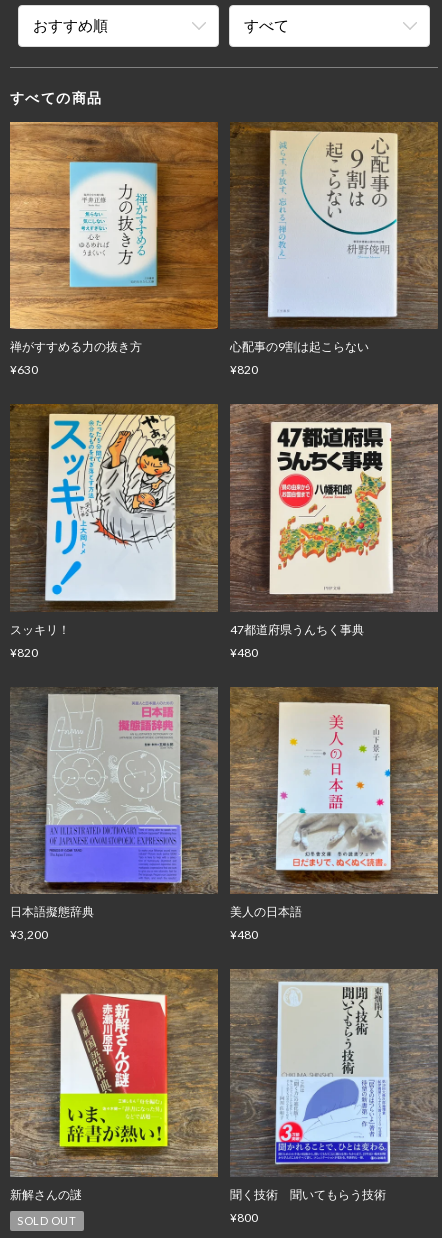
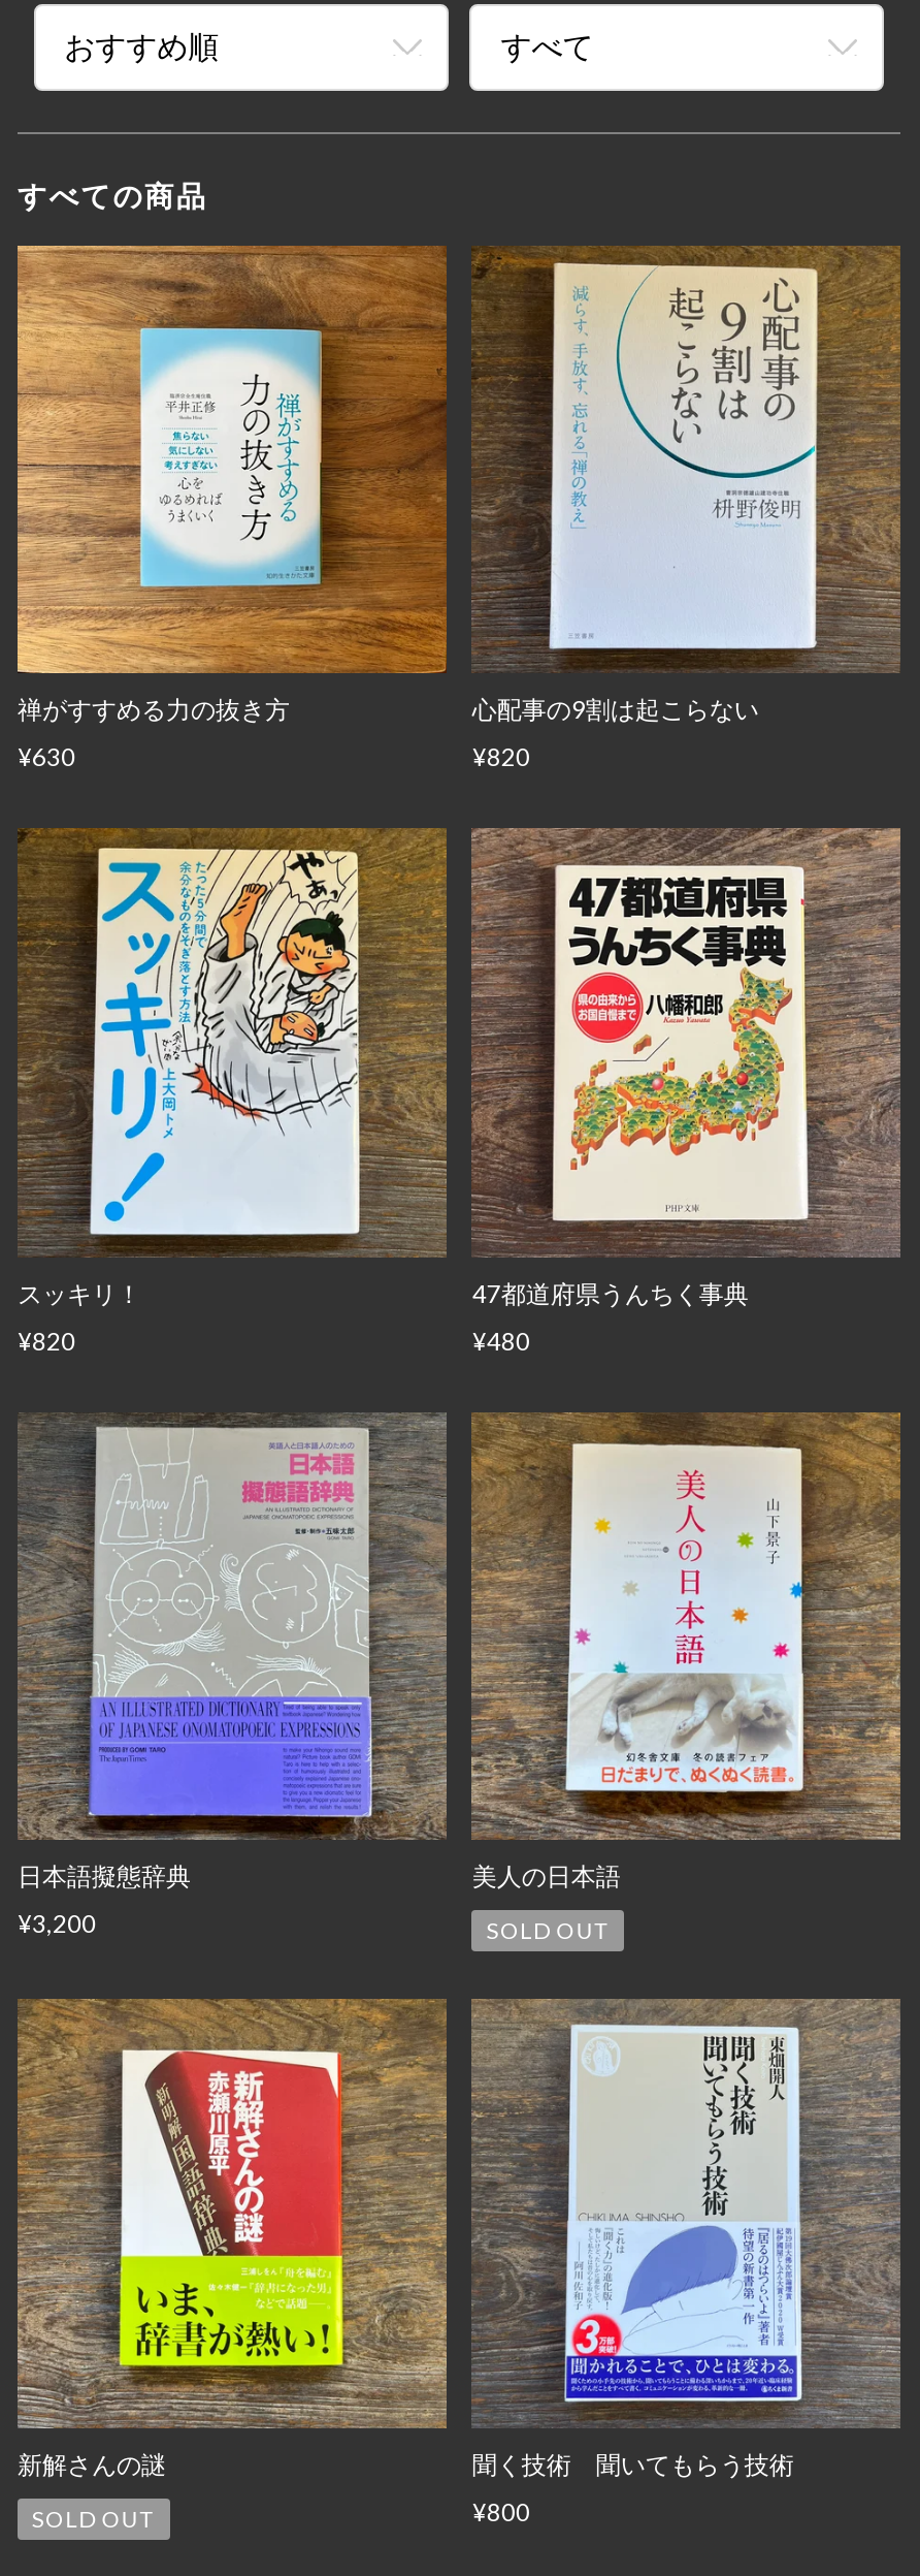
[230,927,258,942] ¥480 -> [487,1917,609,1944] SOLD OUT

